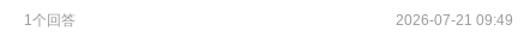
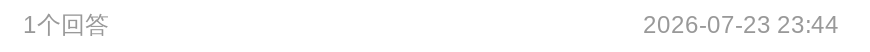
[396,12,513,29] 2026-07-21 09:49 -> [643,11,839,39] 2026-07-23 23:44

